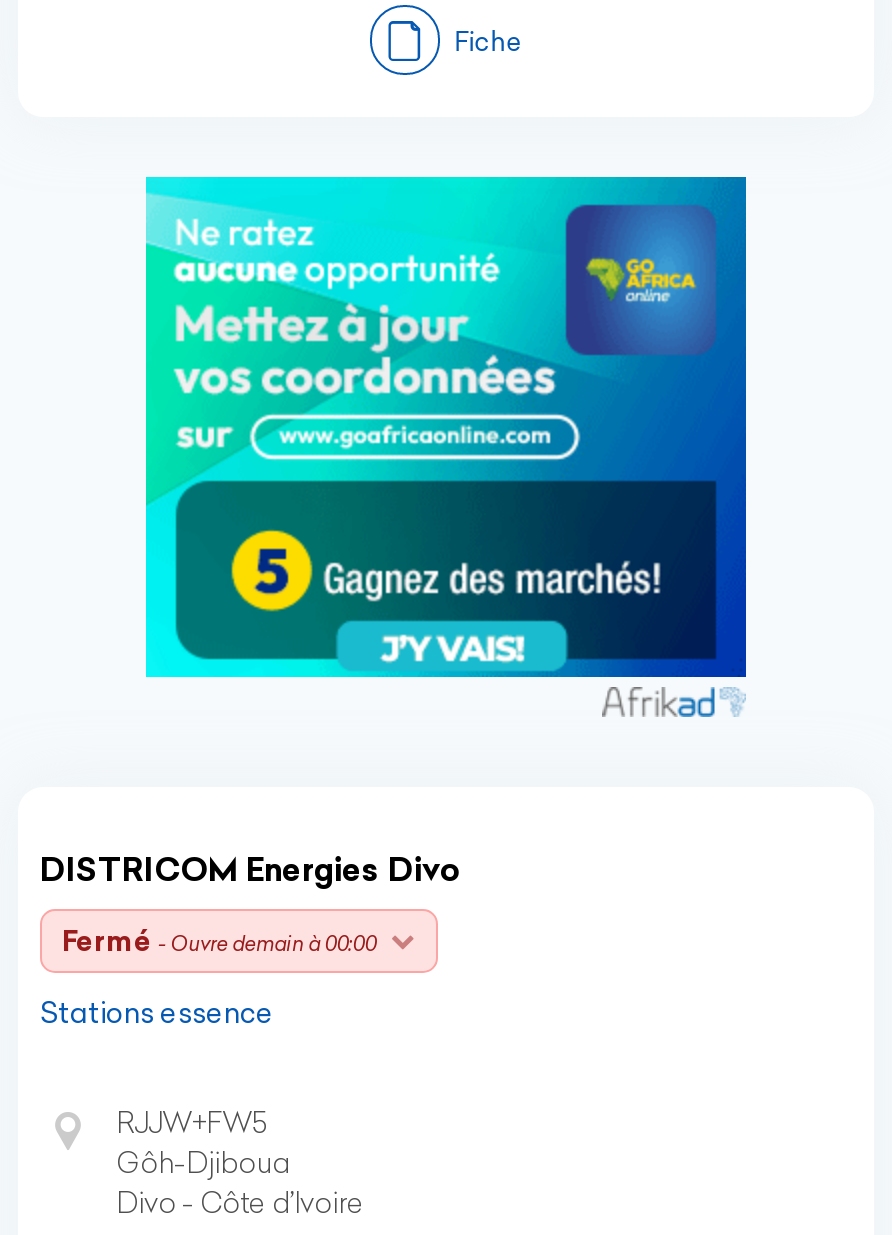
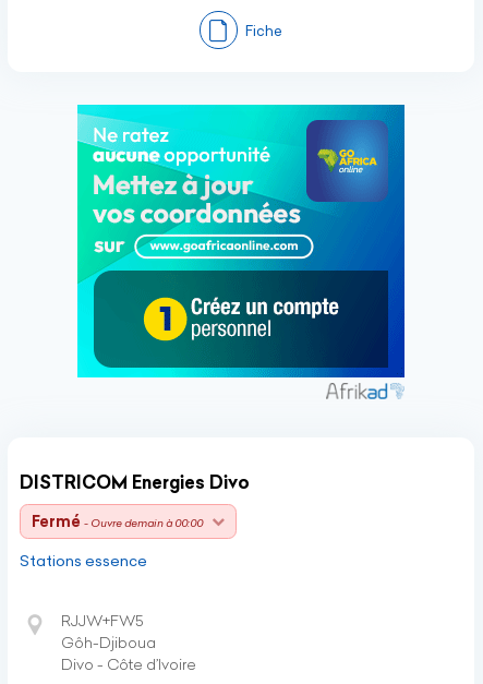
[230,529,662,671] [image] -> [124,296,358,373] [image]

